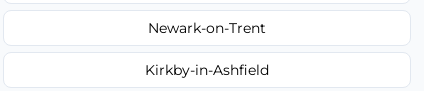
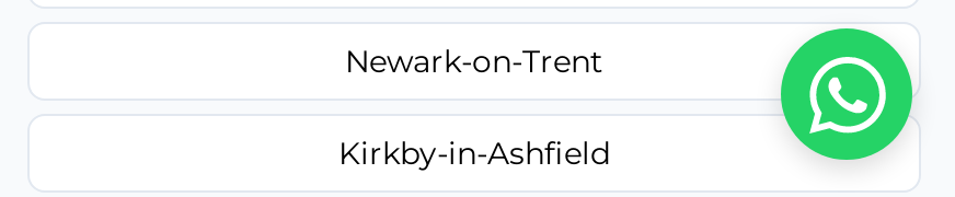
none -> [779,26,914,164] [image]

